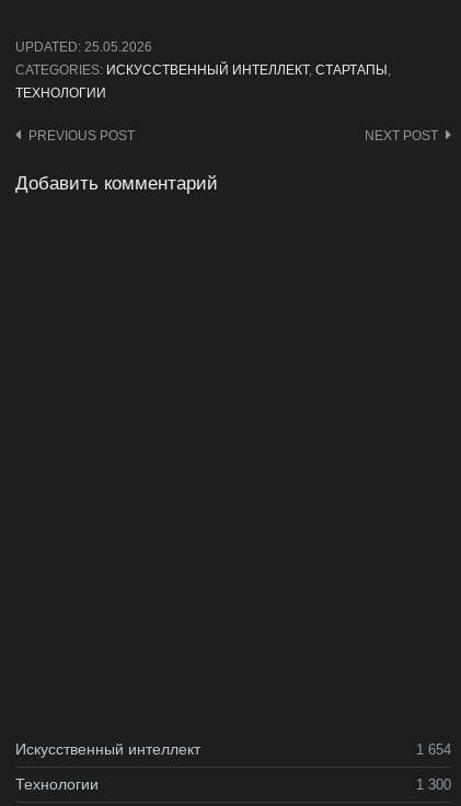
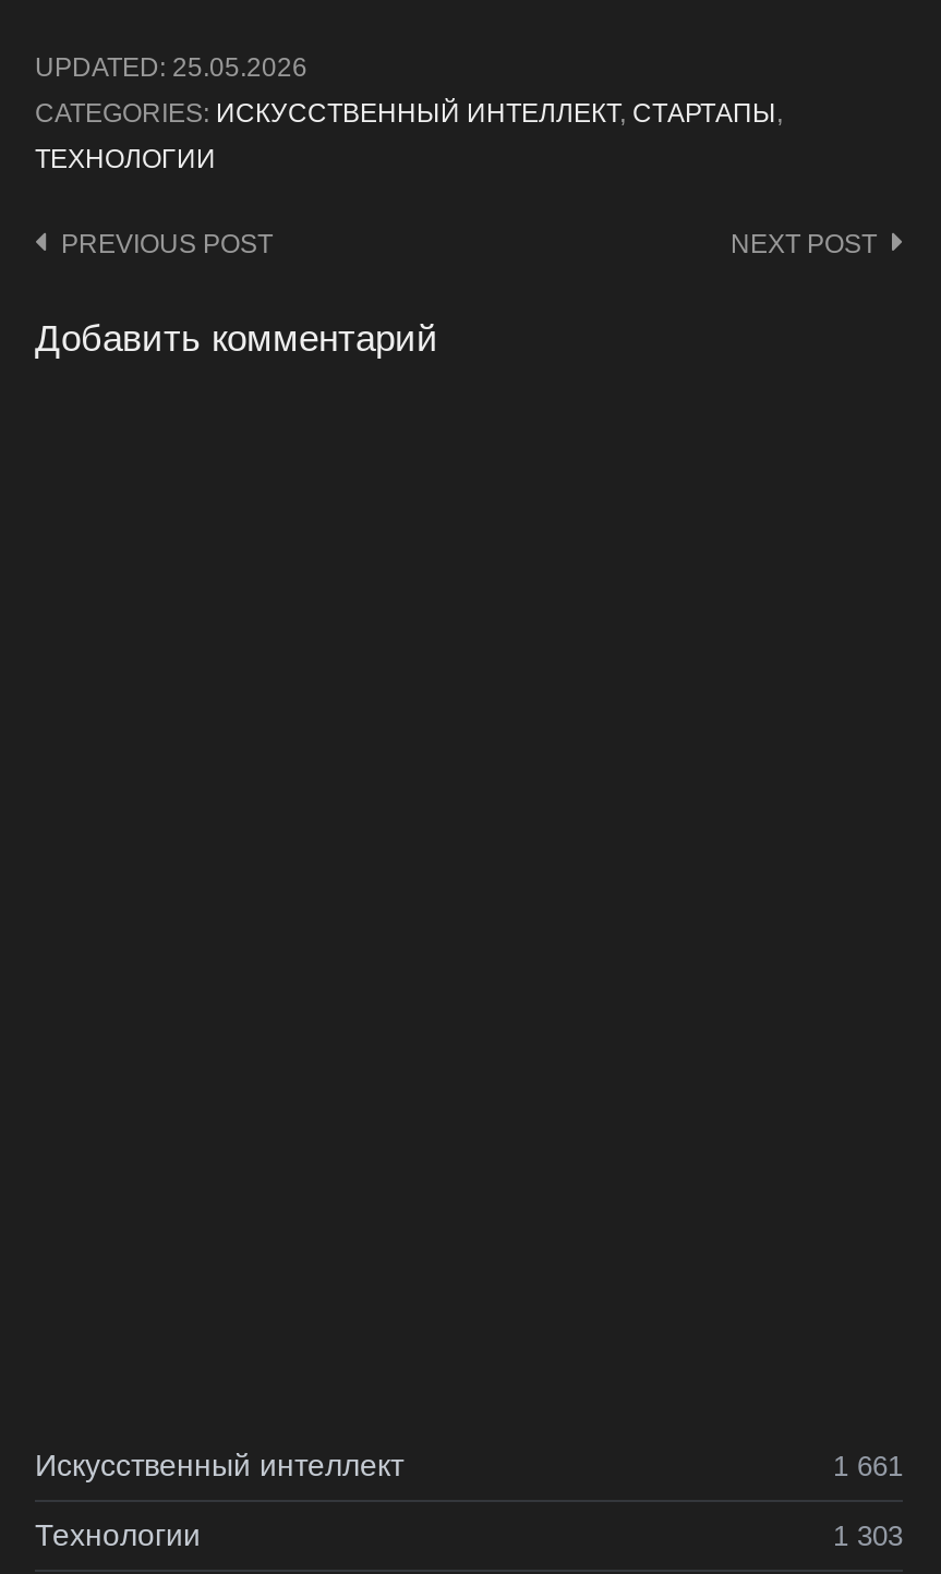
[416,742,451,758] 1 654 -> [833,1450,903,1483] 1 661
[416,777,451,793] 1 300 -> [833,1520,903,1553] 1 303

